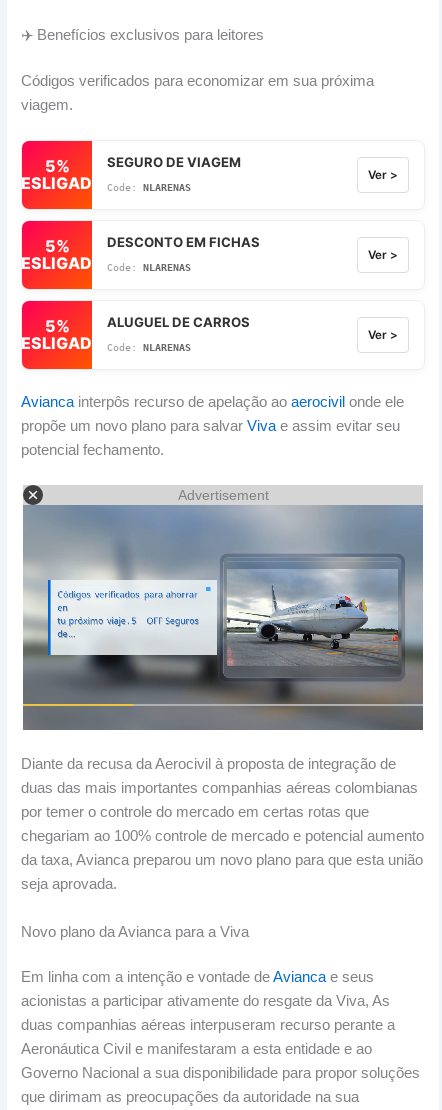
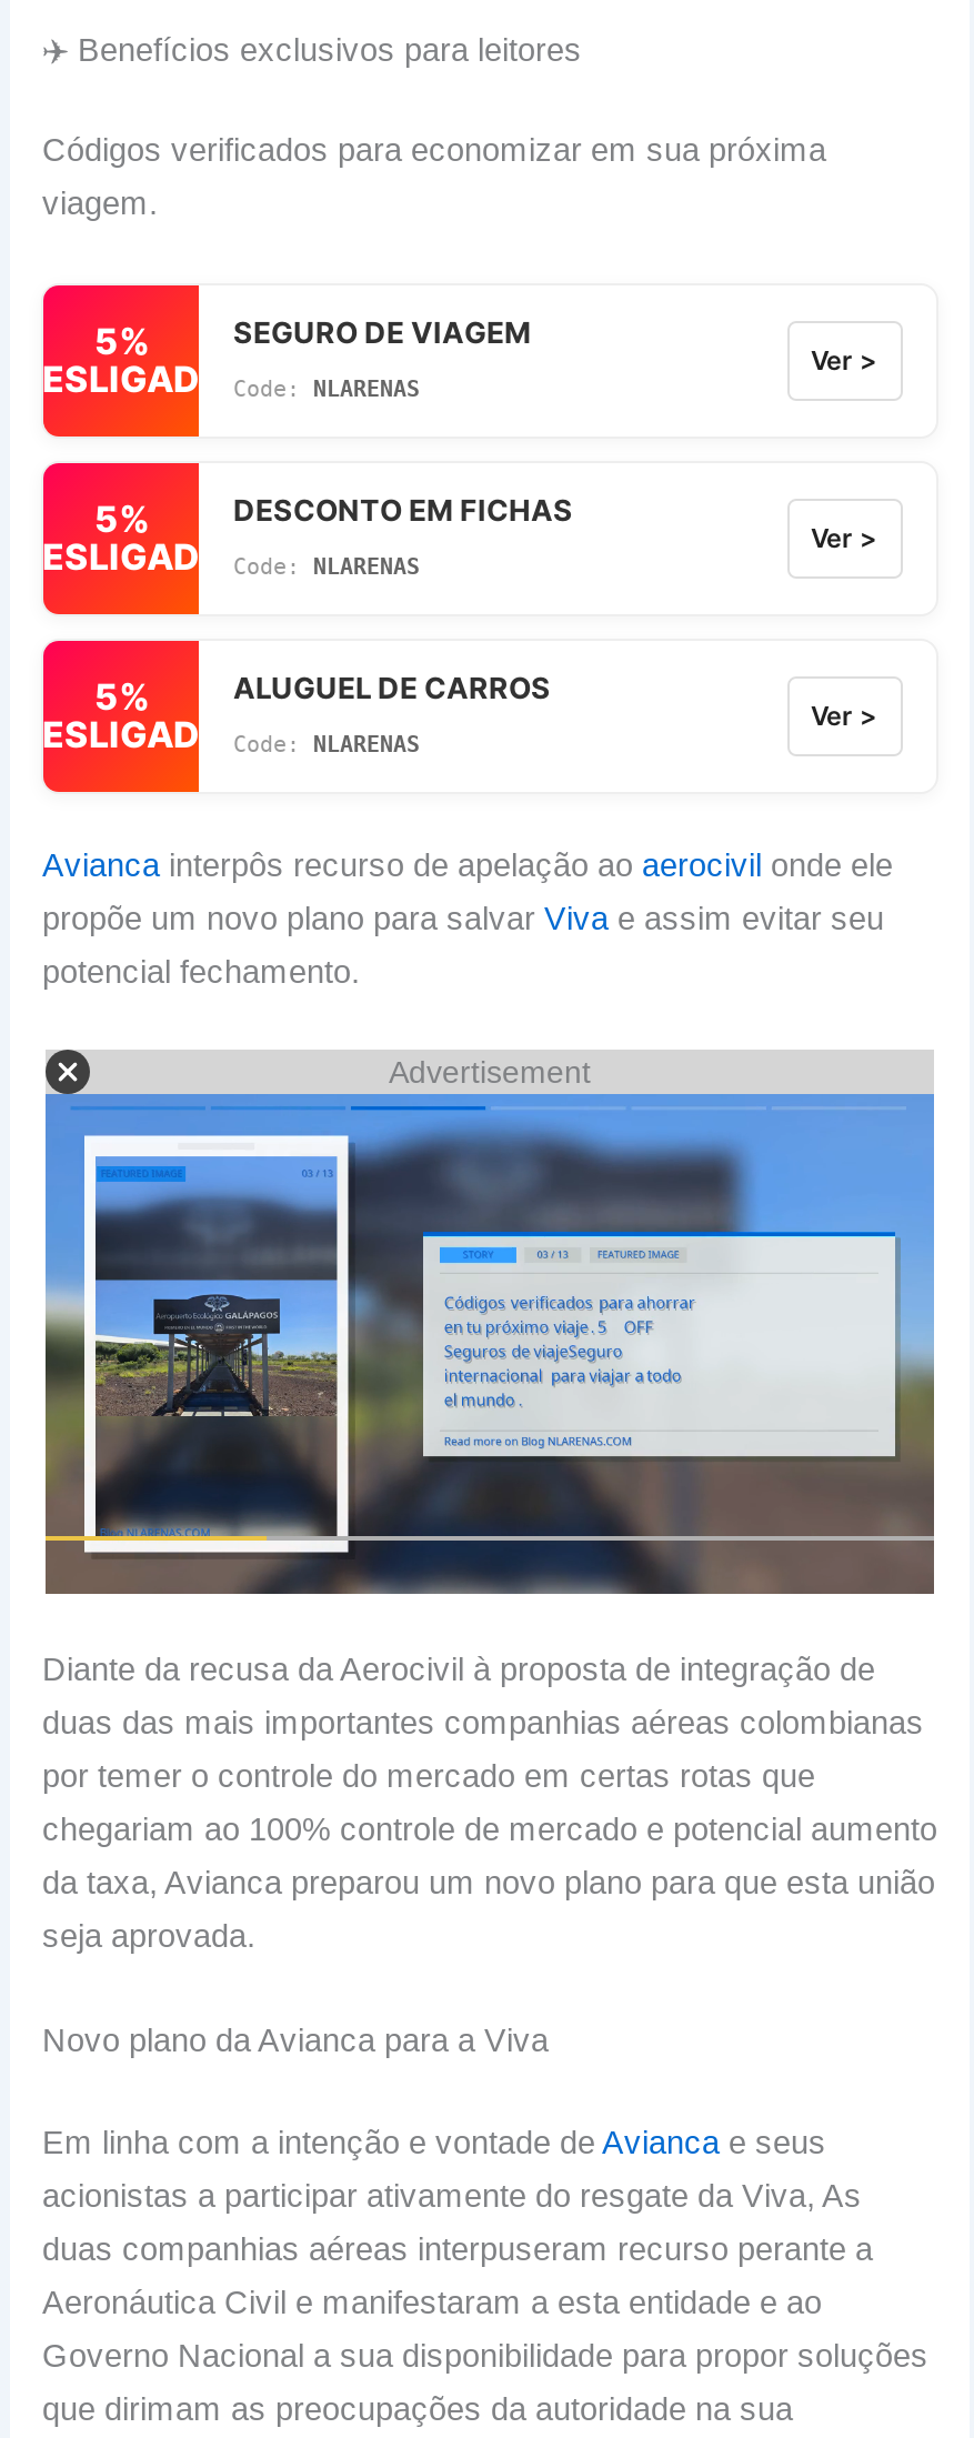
[23,505,424,730] [image] -> [43,1094,936,1594] [image]

